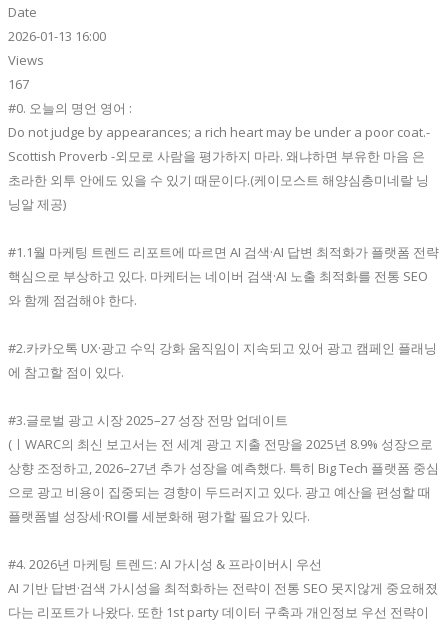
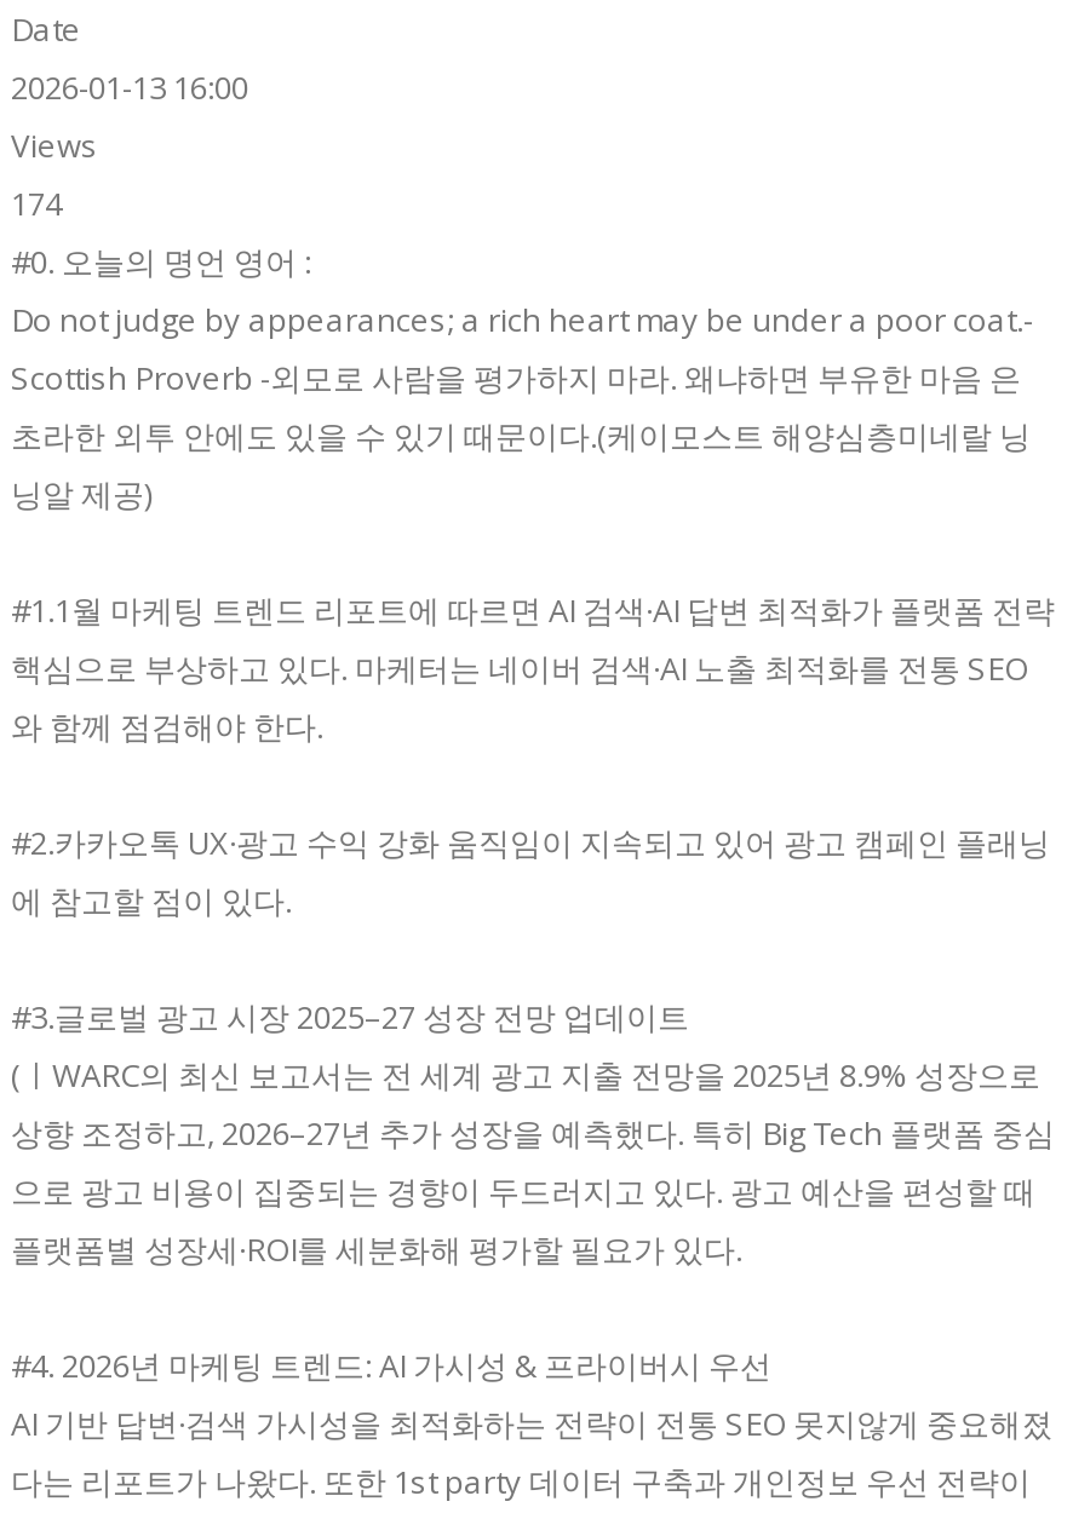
[8,75,29,93] 167 -> [11,183,62,226] 174

